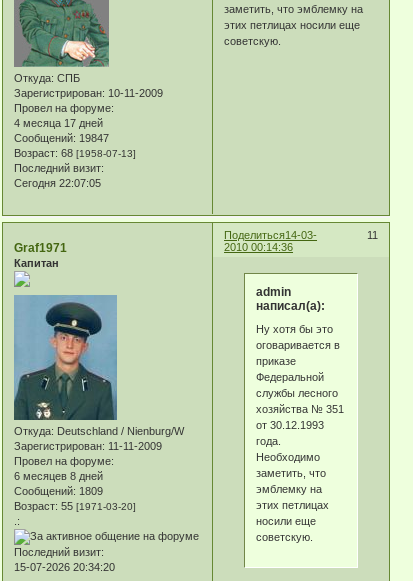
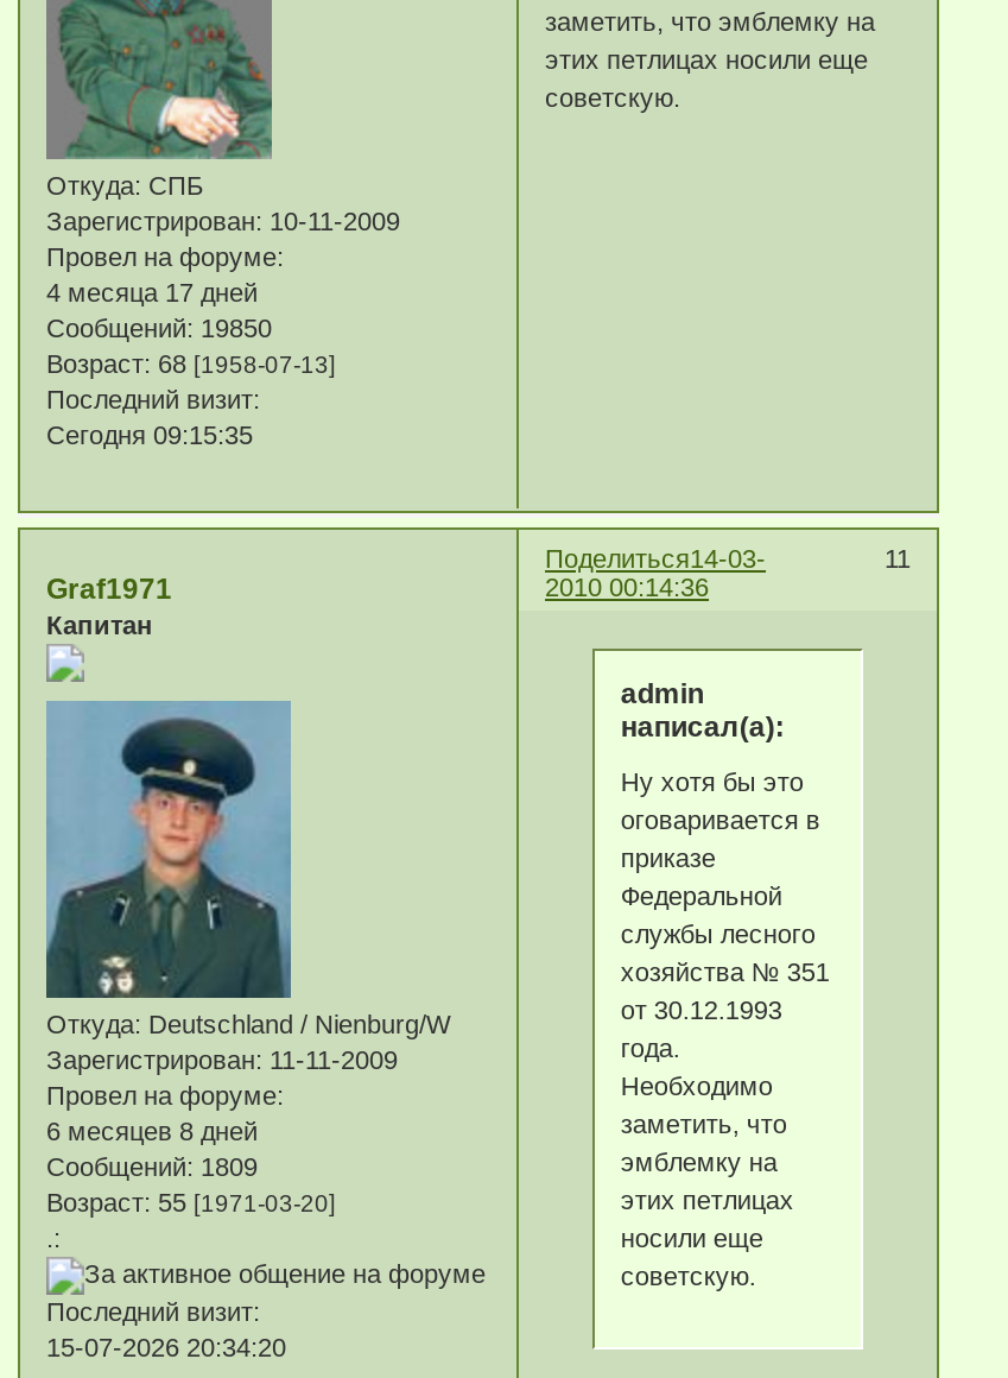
[14,132,109,144] Сообщений: 19847 -> [46,314,272,342] Сообщений: 19850
[14,177,101,189] Сегодня 22:07:05 -> [46,421,253,449] Сегодня 09:15:35

